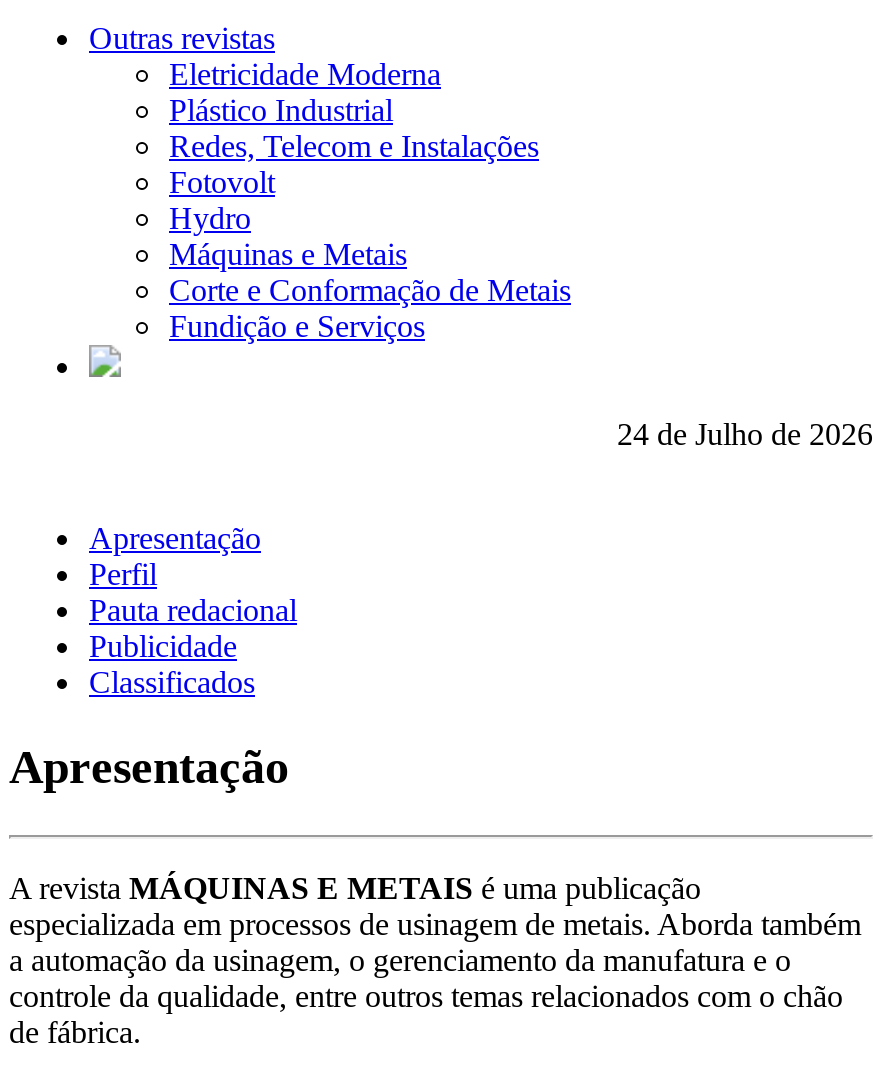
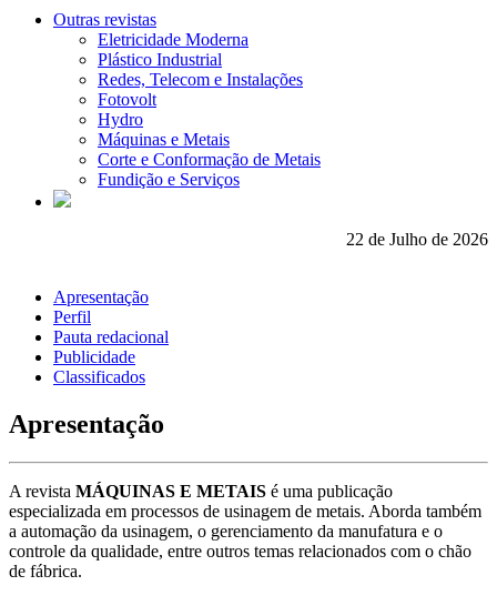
[617,417,873,451] 24 de Julho de 2026 -> [346,230,488,249] 22 de Julho de 2026

